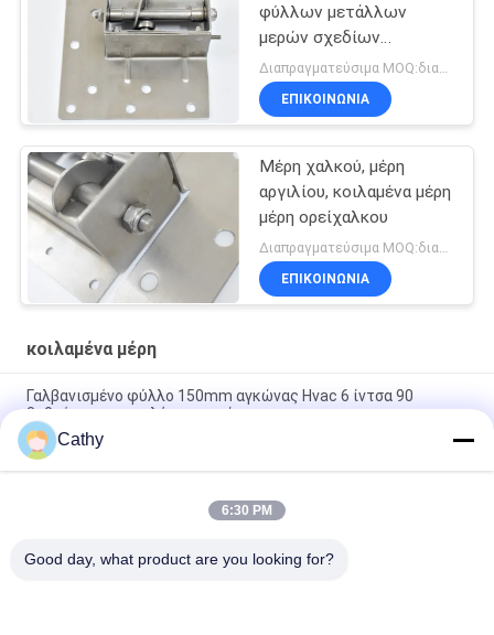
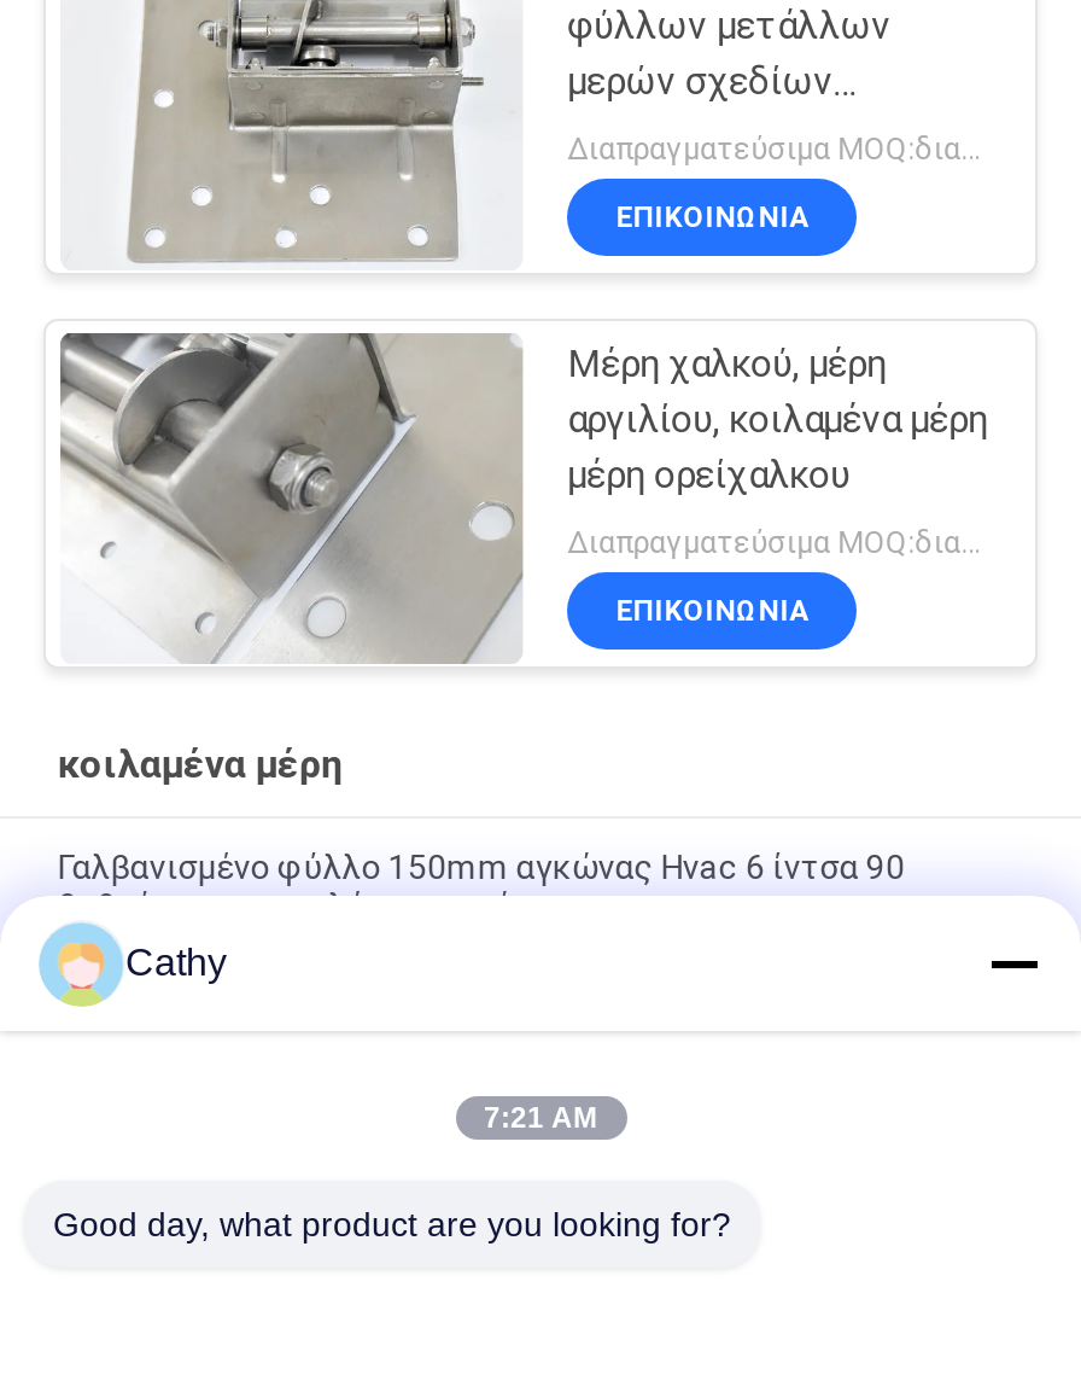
[222,503,272,518] 6:30 PM -> [484,1101,597,1135] 7:21 AM

